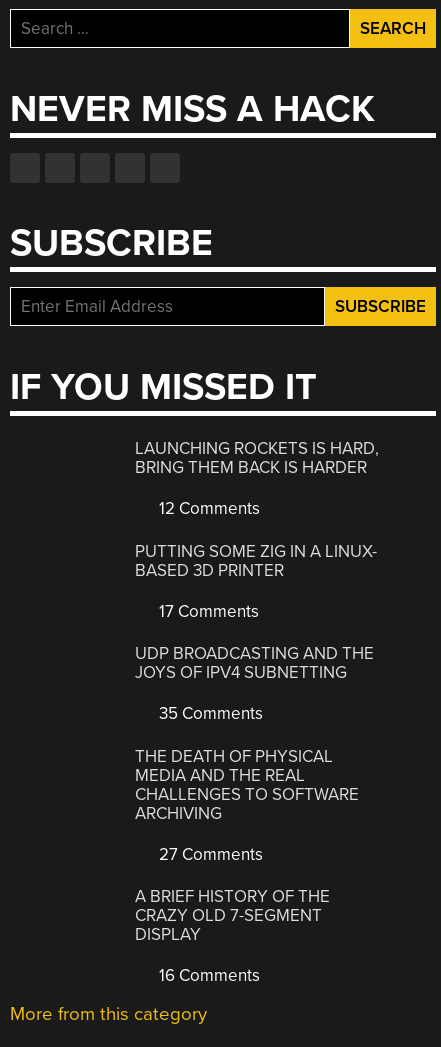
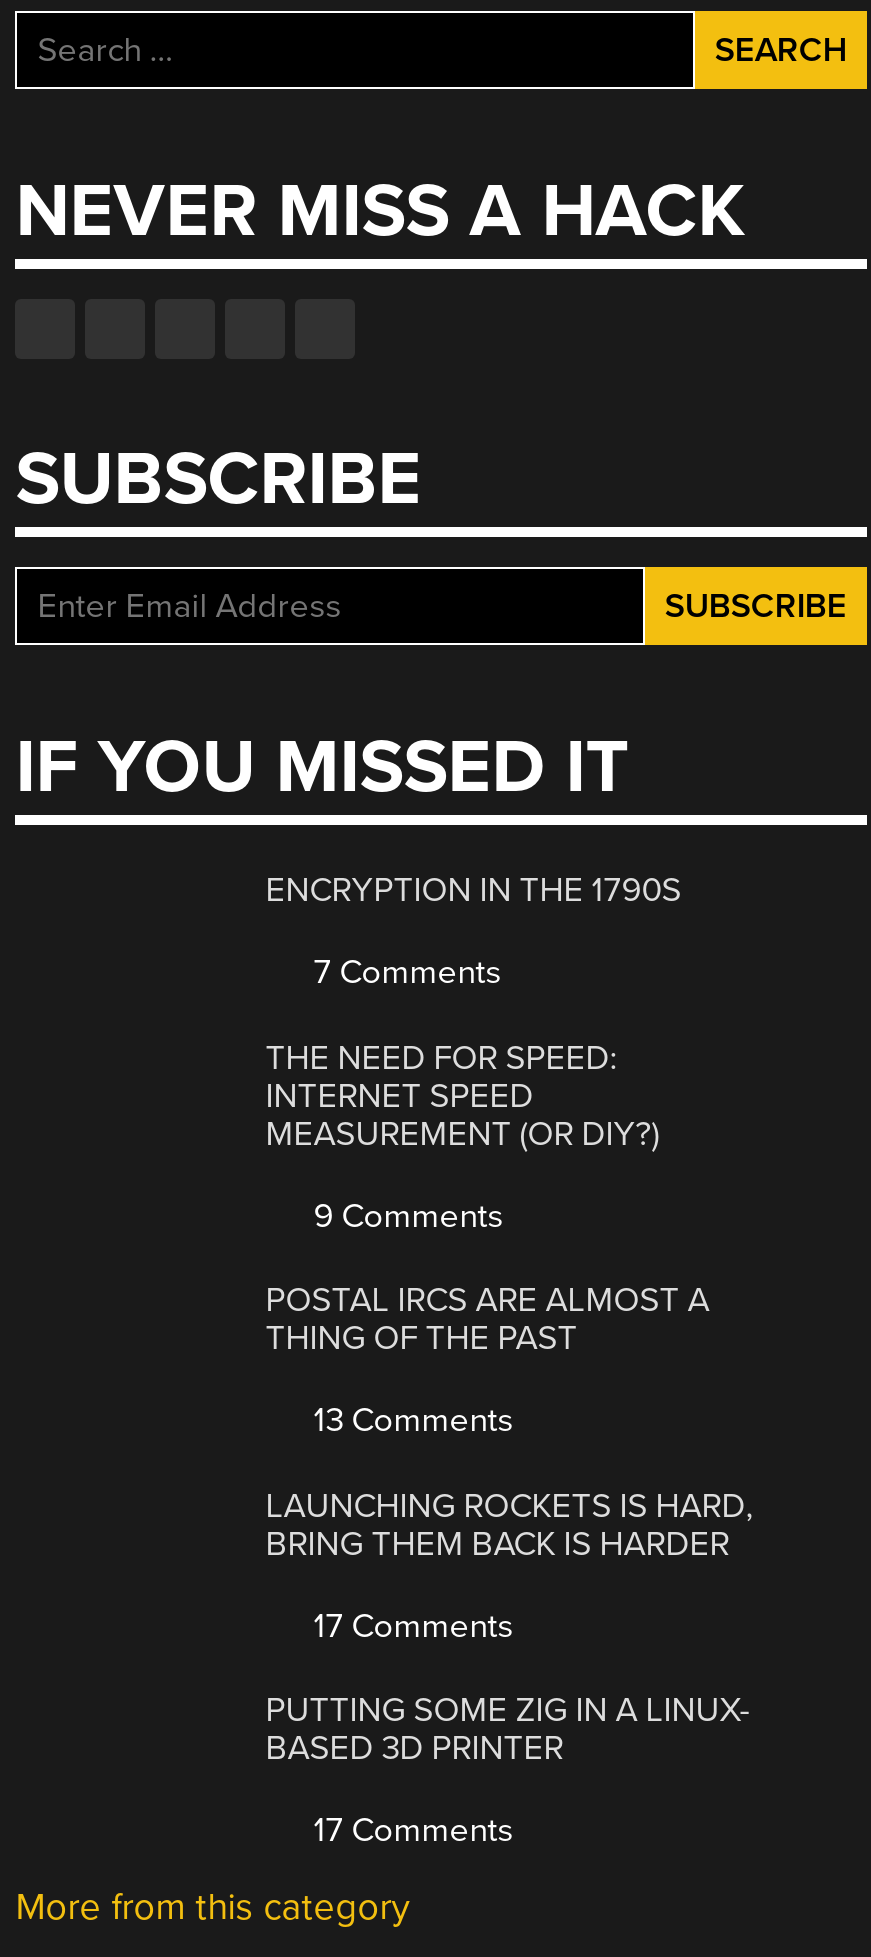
none -> [265,870,709,1442] ENCRYPTION IN THE 1790S | 7 Comments | THE NEED FOR SPEED: | INTERNET SPEED | MEASUREMENT (OR DIY?) | 9 Comments | POSTAL IRCS ARE ALMOST A | THING OF THE PAST | 13 Comments
moved [135,438,379,478] -> [265,1485,753,1565]: LAUNCHING ROCKETS IS HARD, | BRING THEM BACK IS HARDER
[155,498,260,519] 12 Comments -> [305,1605,513,1647] 17 Comments
moved [135,541,377,622] -> [265,1690,749,1852]: PUTTING SOME ZIG IN A LINUX- | BASED 3D PRINTER | 17 Comments
[135,643,374,986] UDP BROADCASTING AND THE | JOYS OF IPV4 SUBNETTING | 35 Comments | THE DEATH OF PHYSICAL | MEDIA AND THE REAL | CHALLENGES TO SOFTWARE | ARCHIVING | 27 Comments | A BRIEF HISTORY OF THE | CRAZY OLD 7-SEGMENT | DISPLAY | 16 Comments -> none

